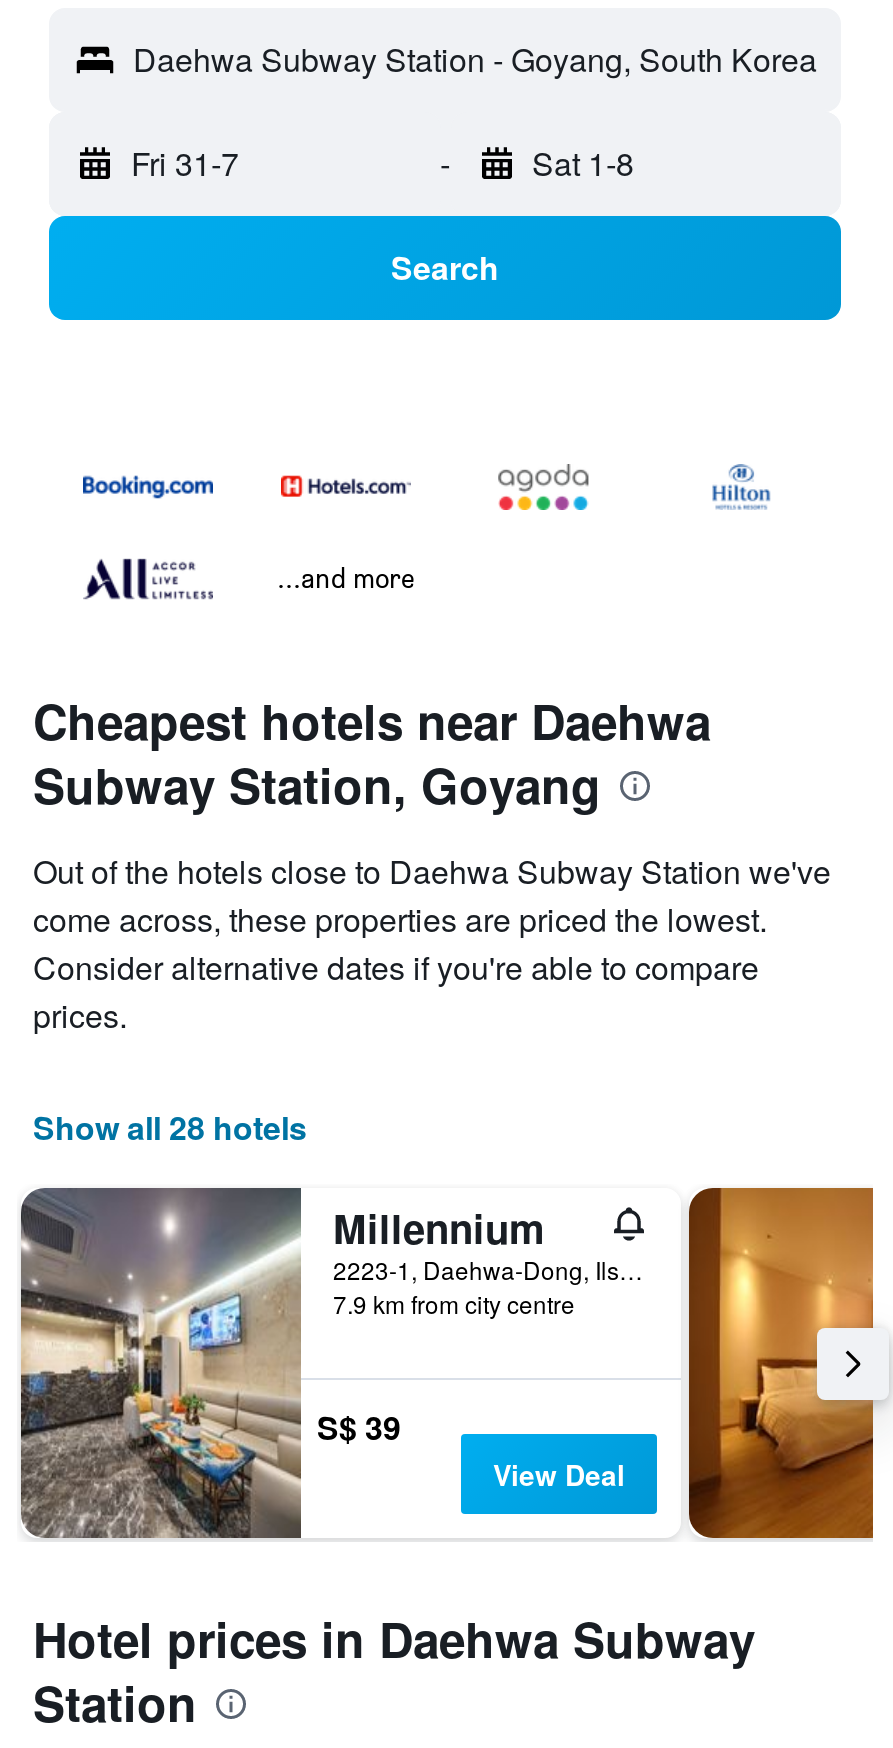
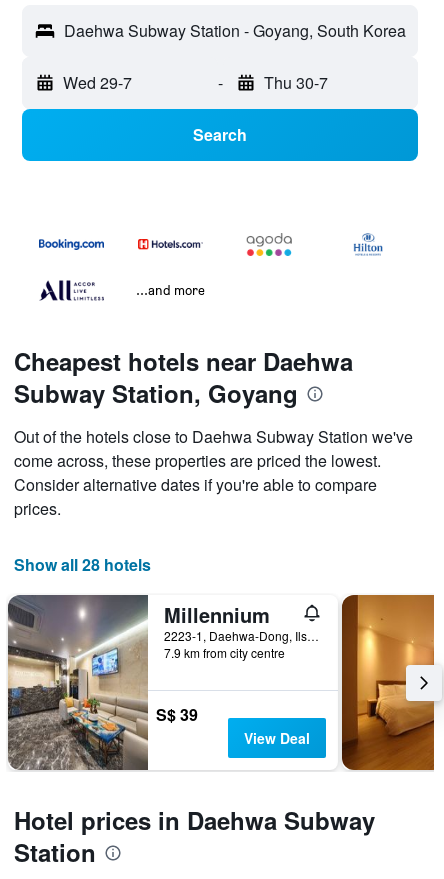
[131,140,239,186] Fri 31-7 -> [63,71,132,94] Wed 29-7
[532,140,634,186] Sat 1-8 -> [263,71,327,94] Thu 30-7

